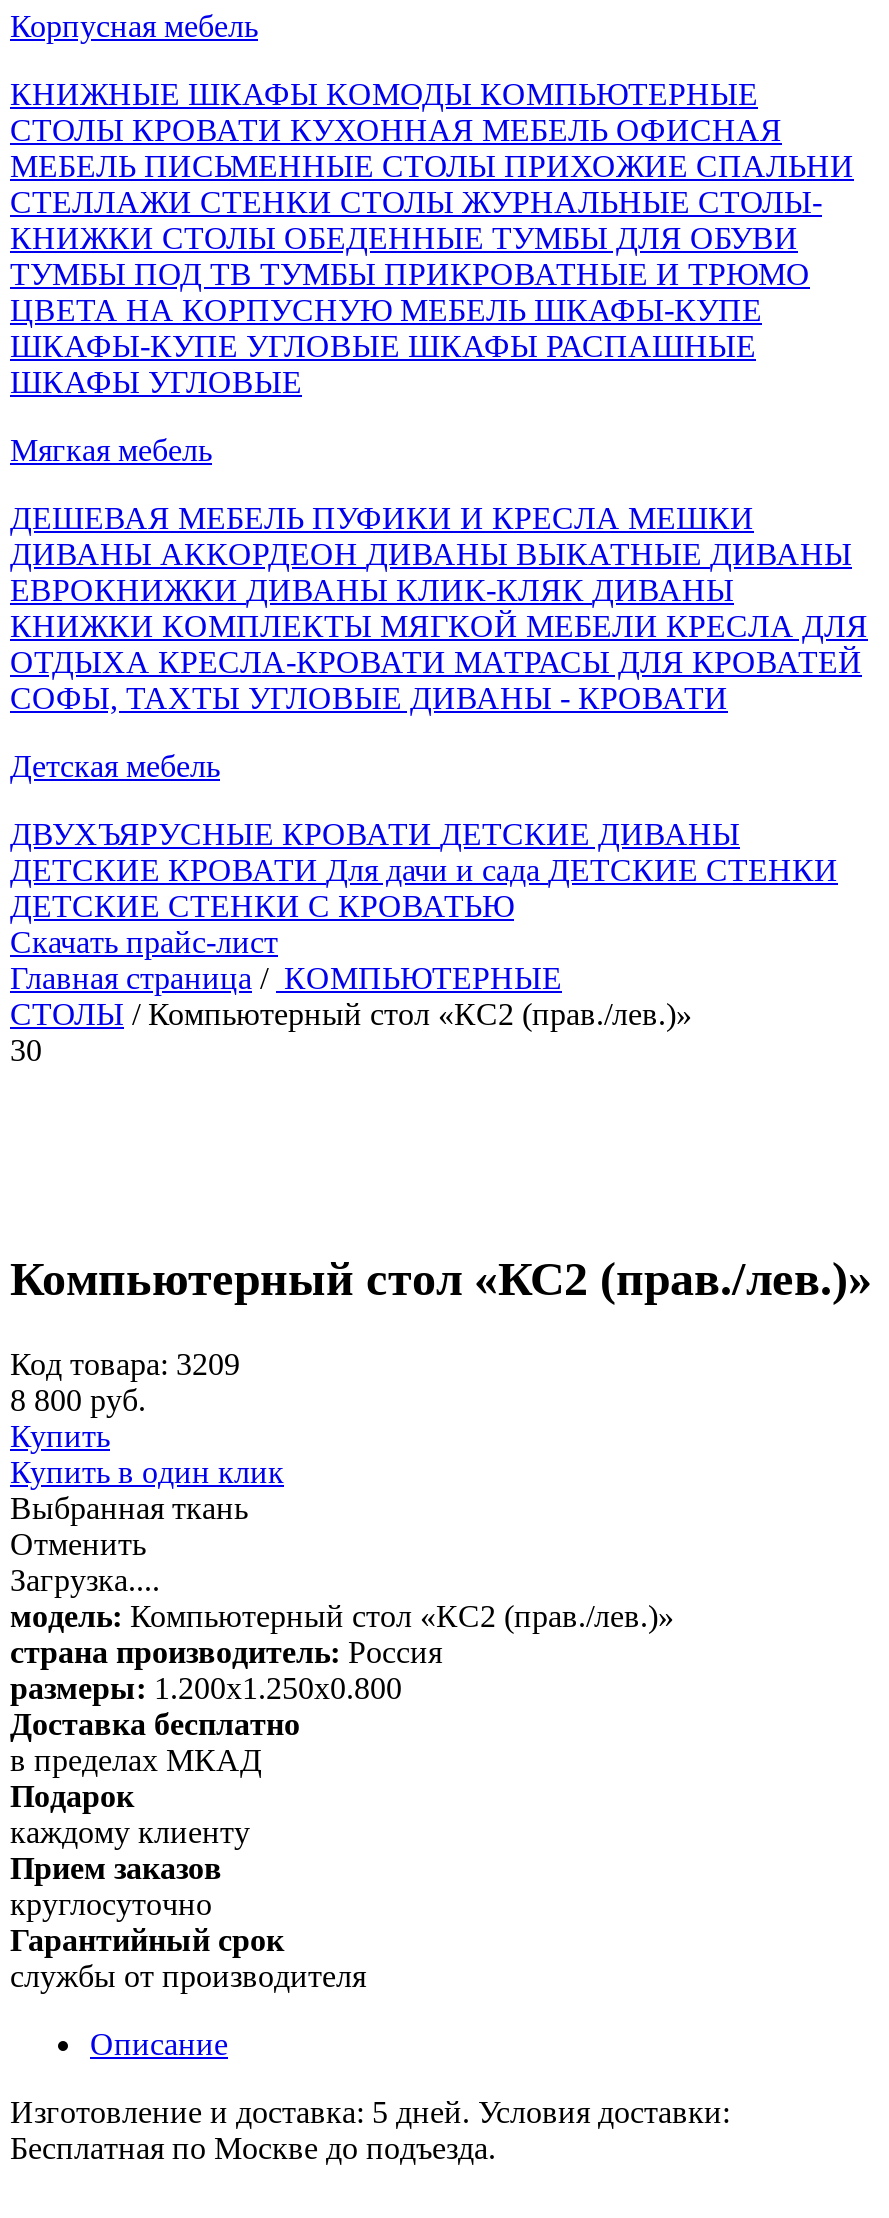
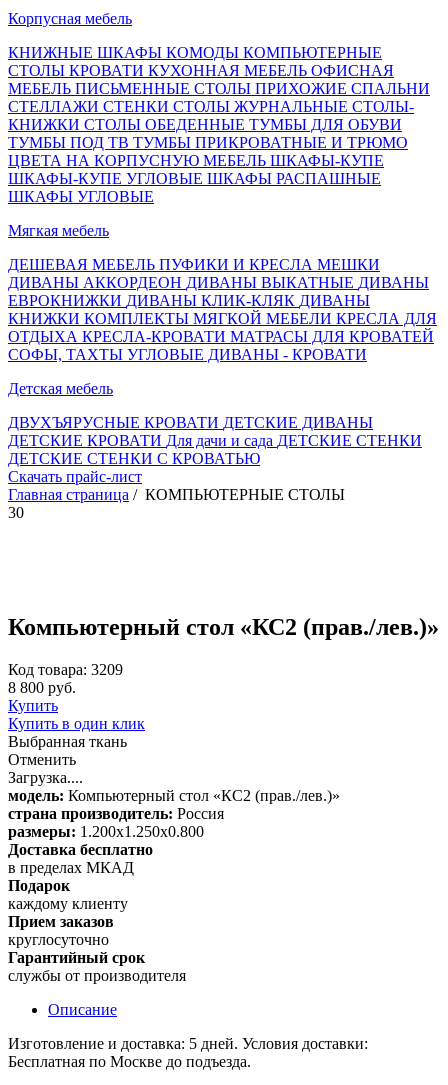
[10,961,692,1031] Главная страница / КОМПЬЮТЕРНЫЕ | СТОЛЫ / Компьютерный стол «КС2 (прав./лев.)» -> [8,486,345,503] Главная страница / КОМПЬЮТЕРНЫЕ СТОЛЫ

